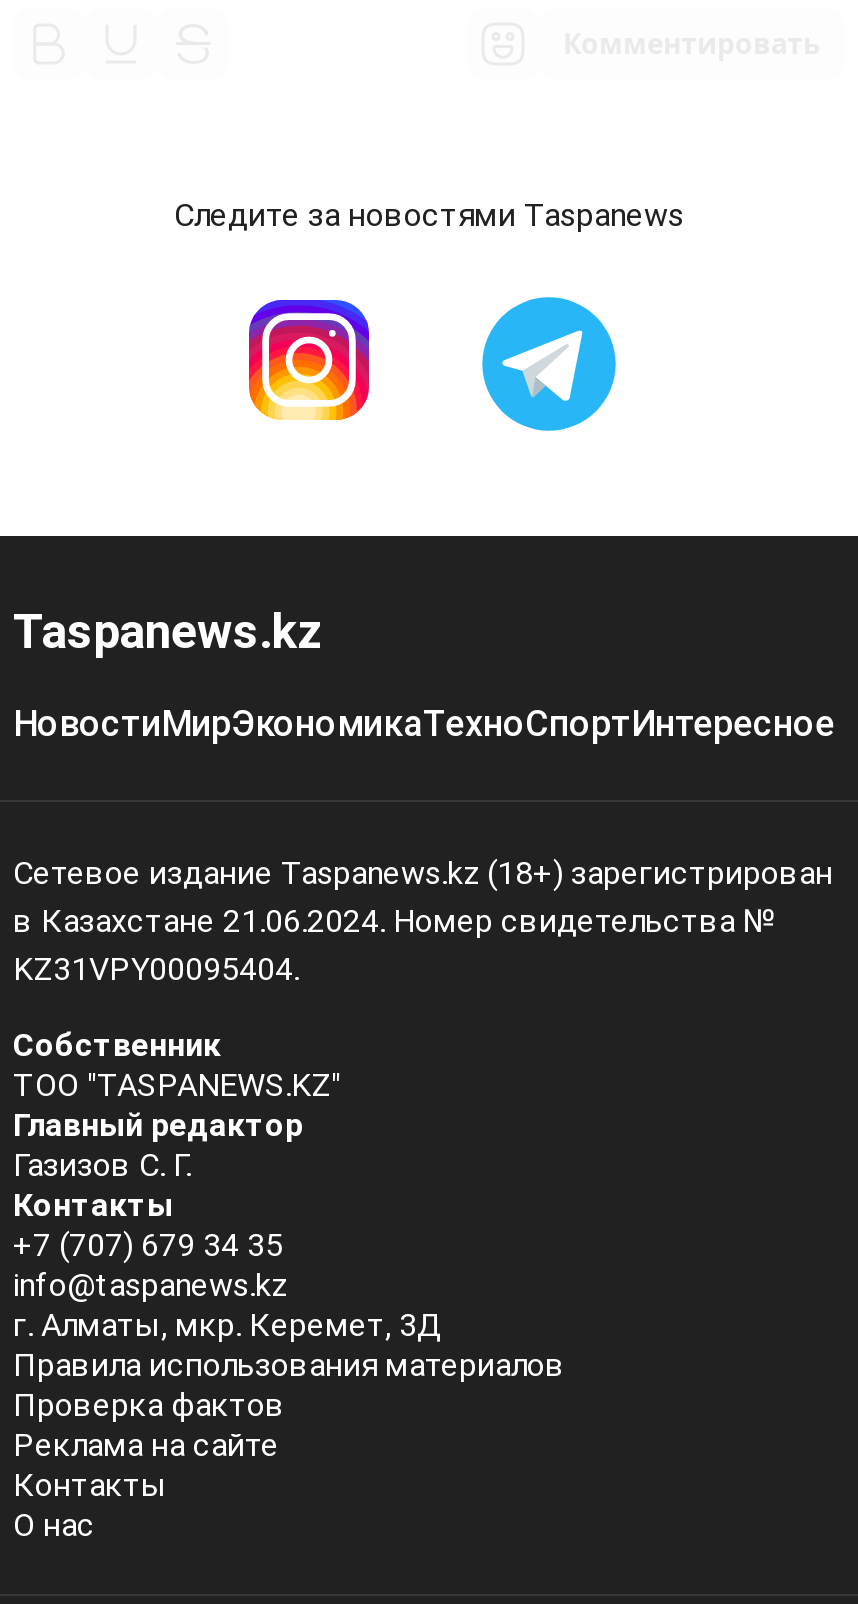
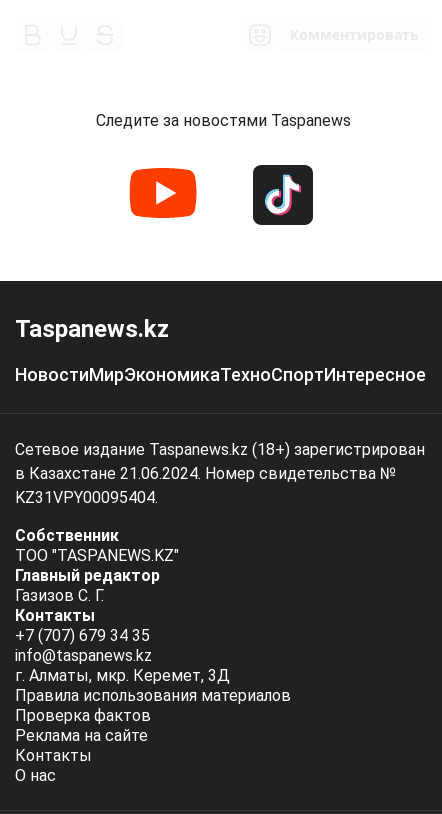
[241,298,377,422] [image] -> [128,163,198,223] [image]
[479,294,619,434] [image] -> [250,161,316,229] [image]

